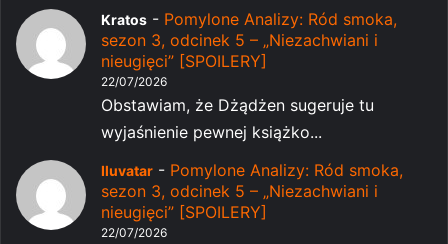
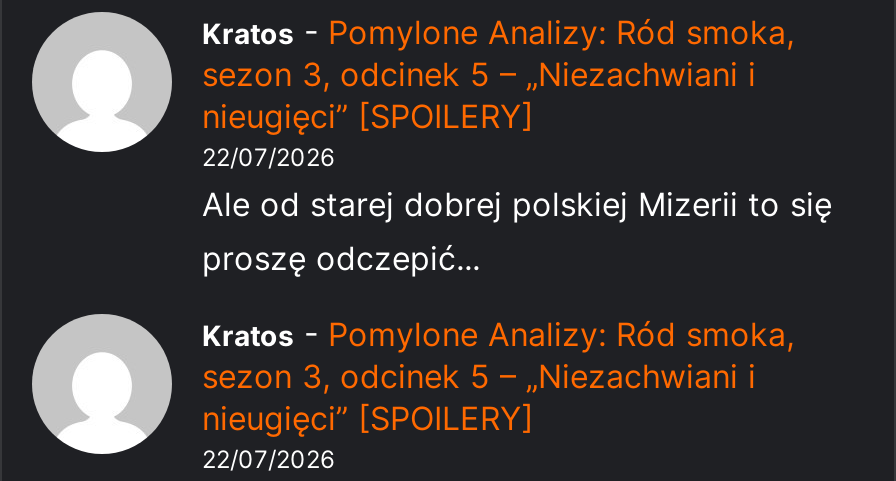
[101,95,374,142] Obstawiam, że Dżądżen sugeruje tu | wyjaśnienie pewnej książko... -> [202,184,832,278] Ale od starej dobrej polskiej Mizerii to się | proszę odczepić...
[101,160,403,180] Iluvatar - Pomylone Analizy: Ród smoka, -> [202,314,794,354] Kratos - Pomylone Analizy: Ród smoka,

